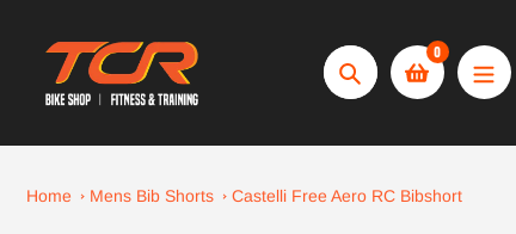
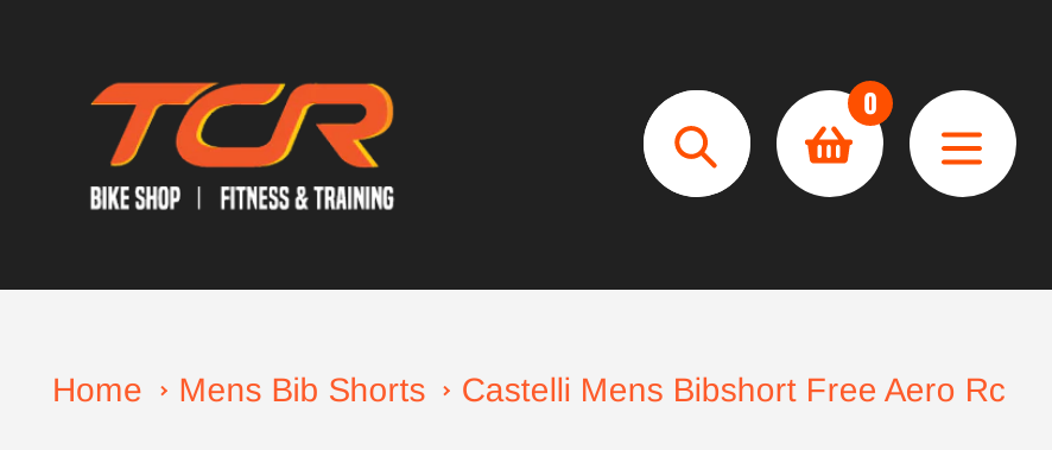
[232,186,463,205] Castelli Free Aero RC Bibshort -> [462,369,1005,407] Castelli Mens Bibshort Free Aero Rc

